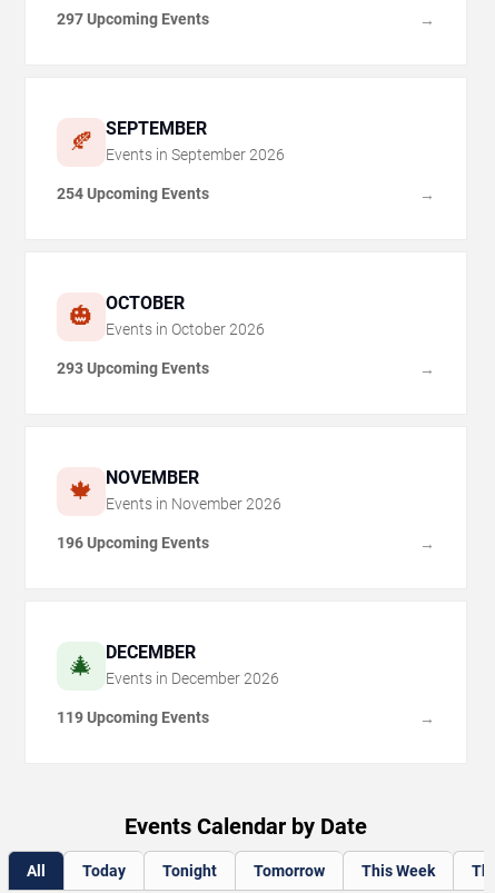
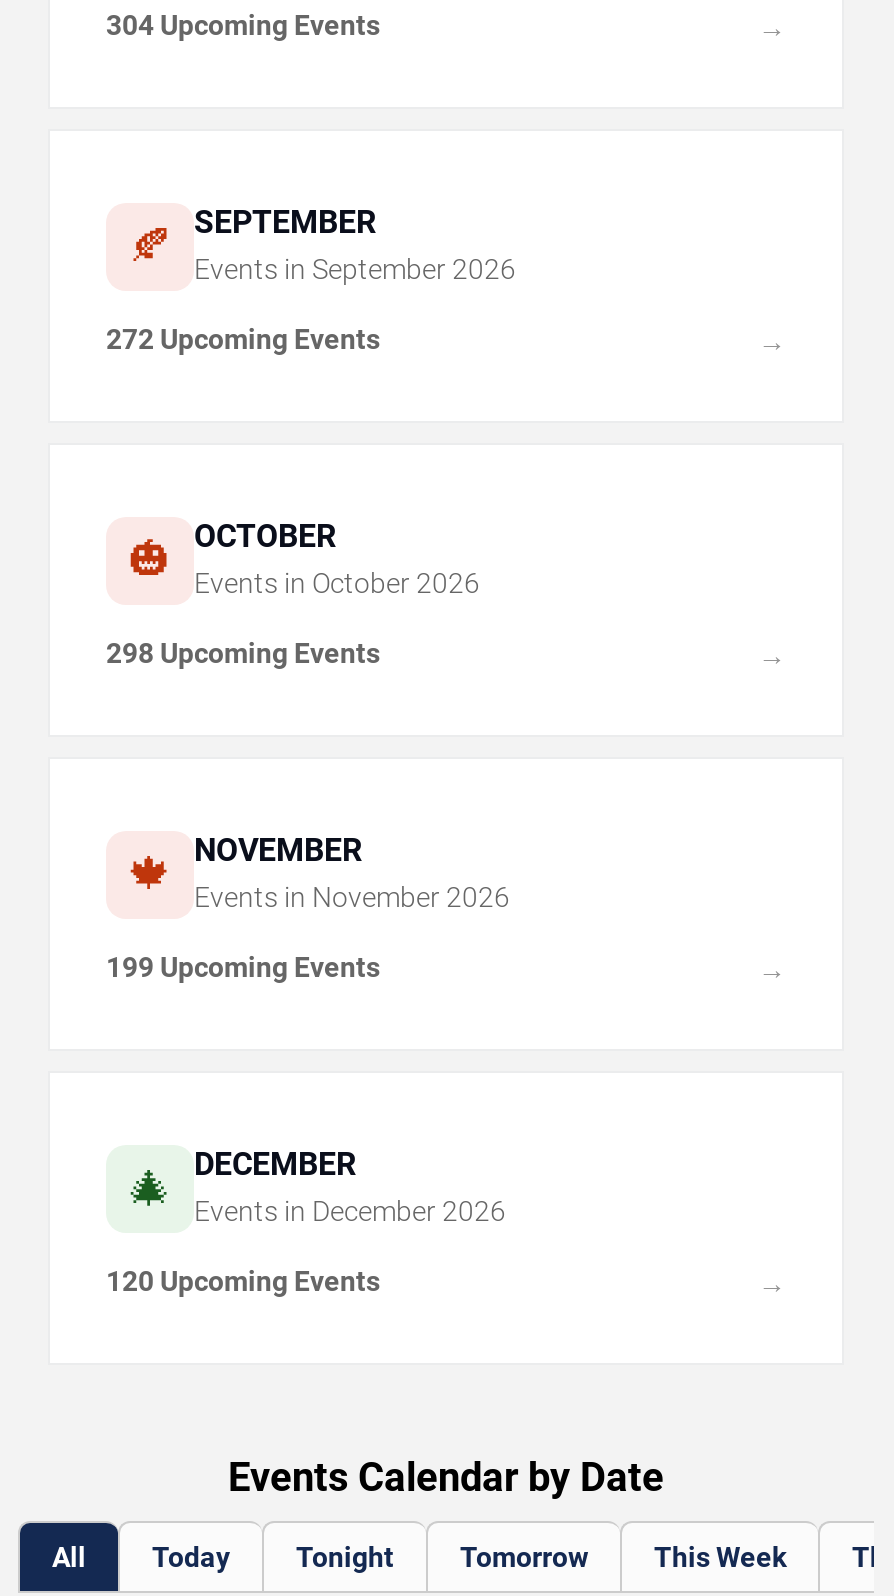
[57,10,209,28] 297 Upcoming Events -> [106,10,380,42] 304 Upcoming Events
[57,185,209,203] 254 Upcoming Events -> [106,324,380,356] 272 Upcoming Events
[57,360,209,377] 293 Upcoming Events -> [106,638,380,670] 298 Upcoming Events
[57,534,209,552] 196 Upcoming Events -> [106,952,380,984] 199 Upcoming Events
[57,709,209,727] 119 Upcoming Events -> [106,1266,380,1298] 120 Upcoming Events

